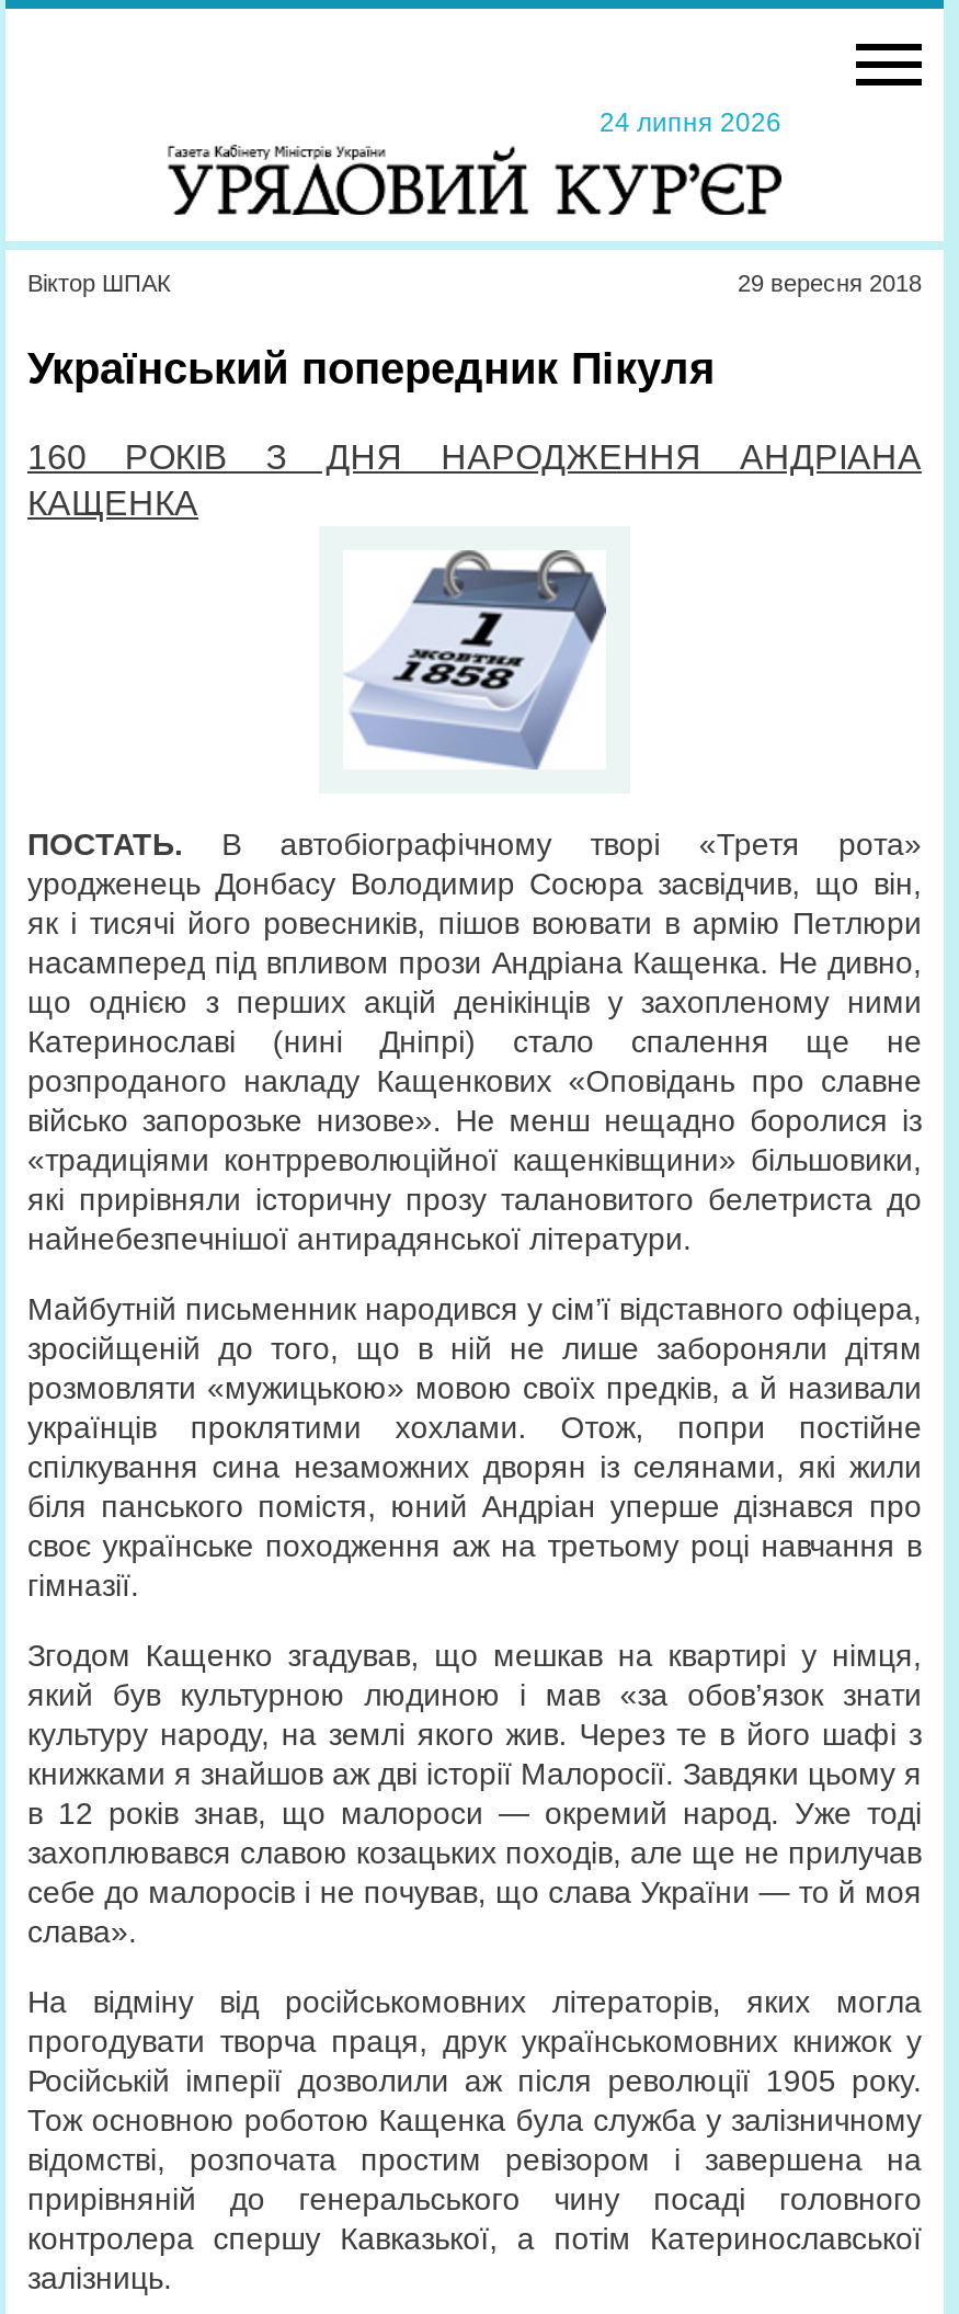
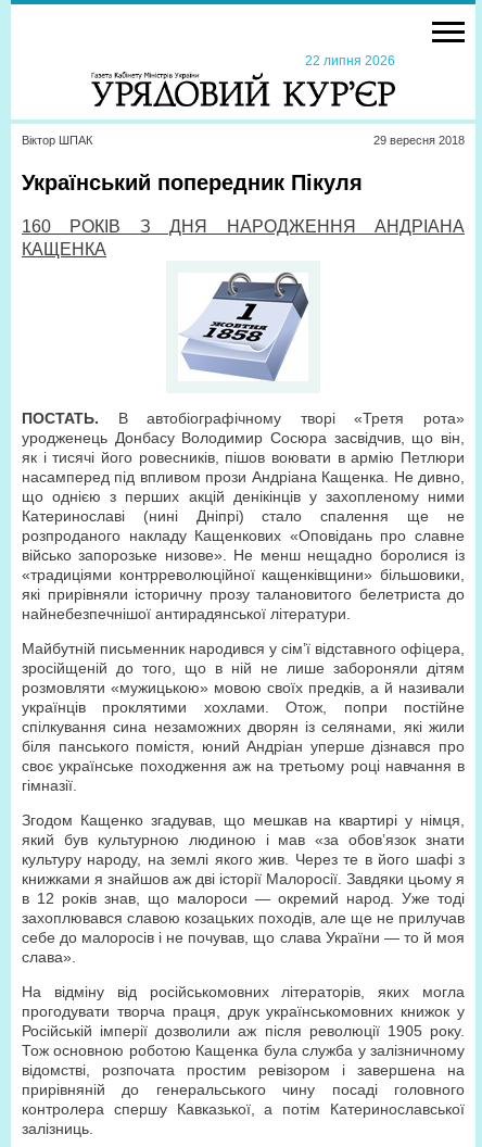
[586,107,781,138] 24 липня 2026 -> [299,53,395,68] 22 липня 2026

